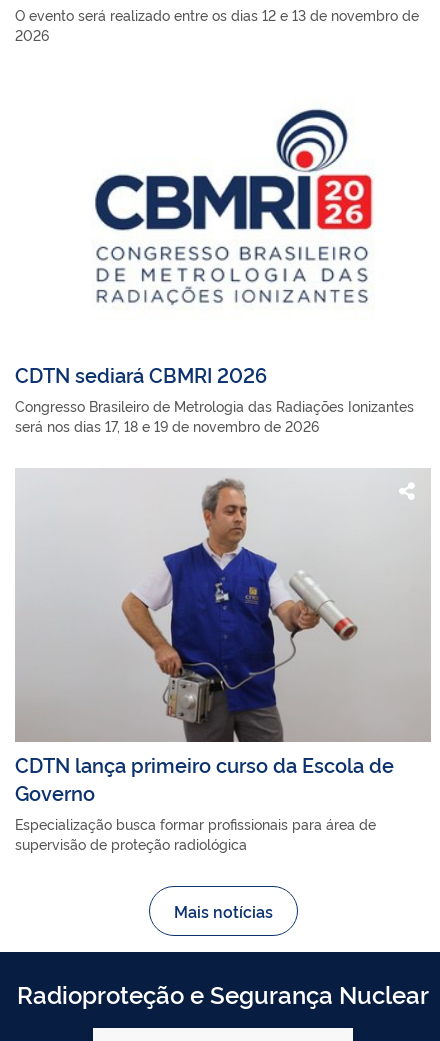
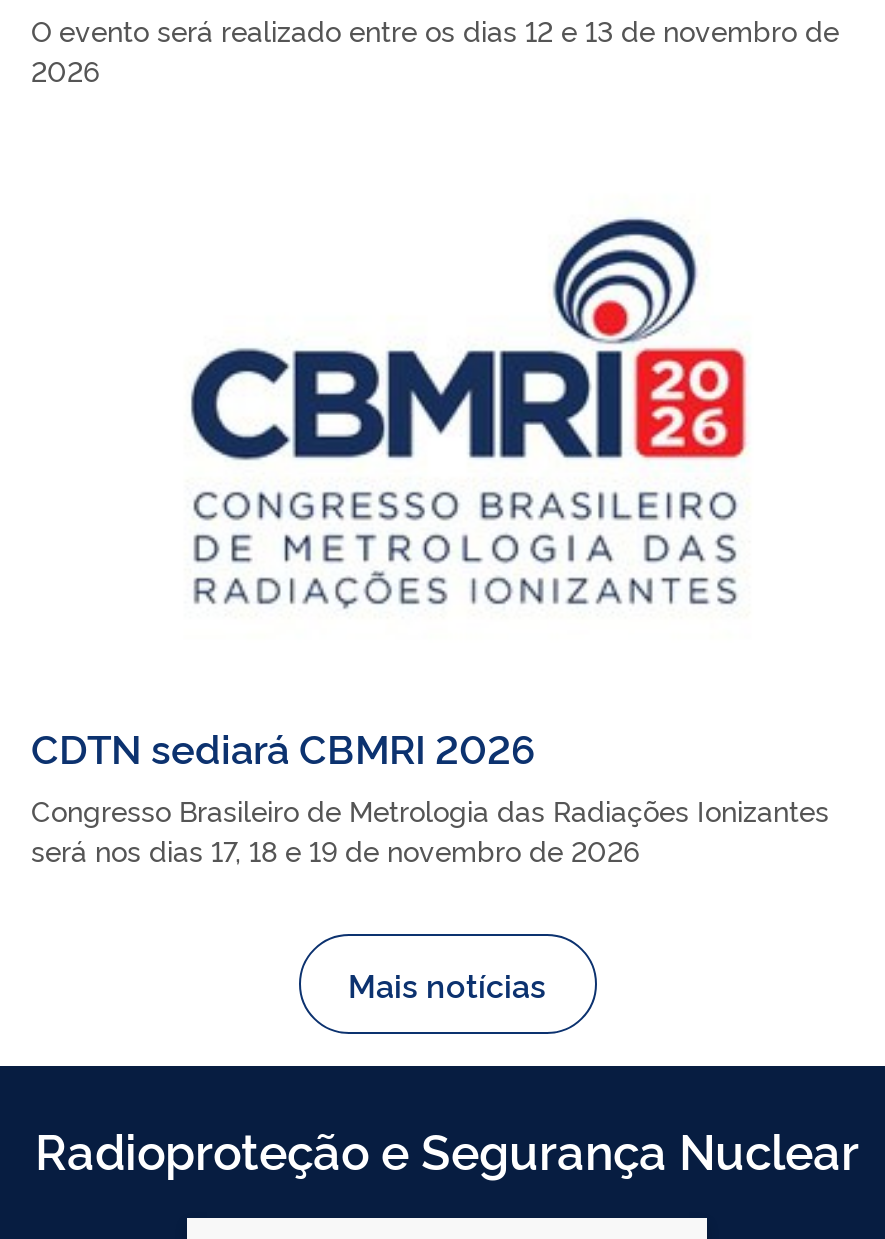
[15,469,431,853] [image] | CDTN lança primeiro curso da Escola de | Governo | Especialização busca formar profissionais para área de | supervisão de proteção radiológica -> none

